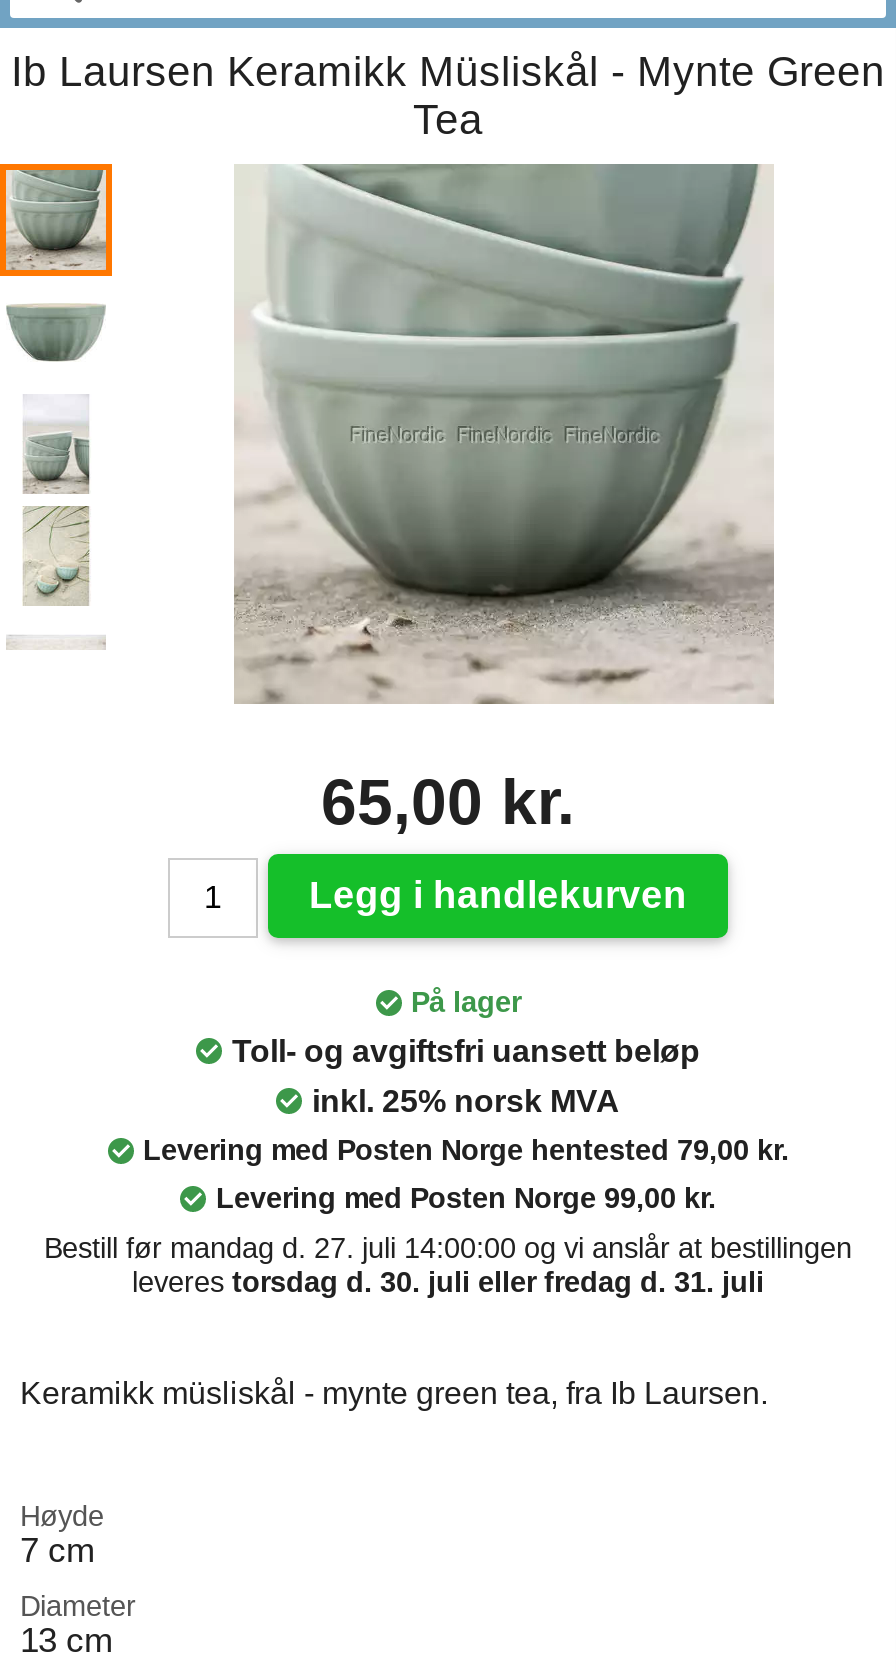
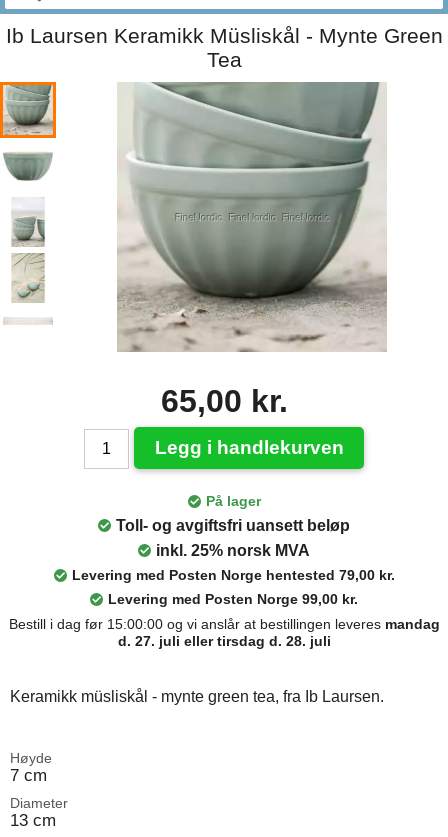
[44,1232,852,1298] Bestill før mandag d. 27. juli 14:00:00 og vi anslår at bestillingen | leveres torsdag d. 30. juli eller fredag d. 31. juli -> [8,616,439,649] Bestill i dag før 15:00:00 og vi anslår at bestillingen leveres mandag | d. 27. juli eller tirsdag d. 28. juli

